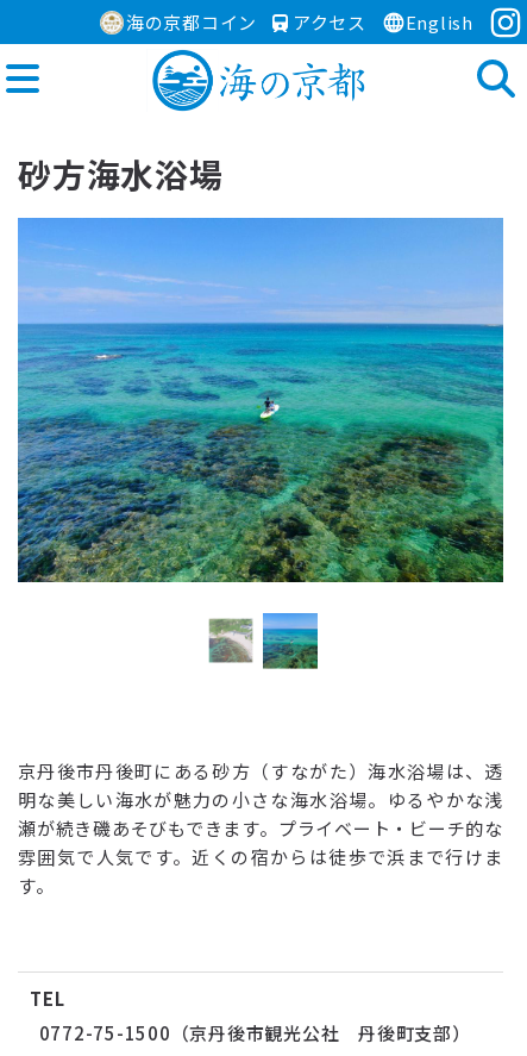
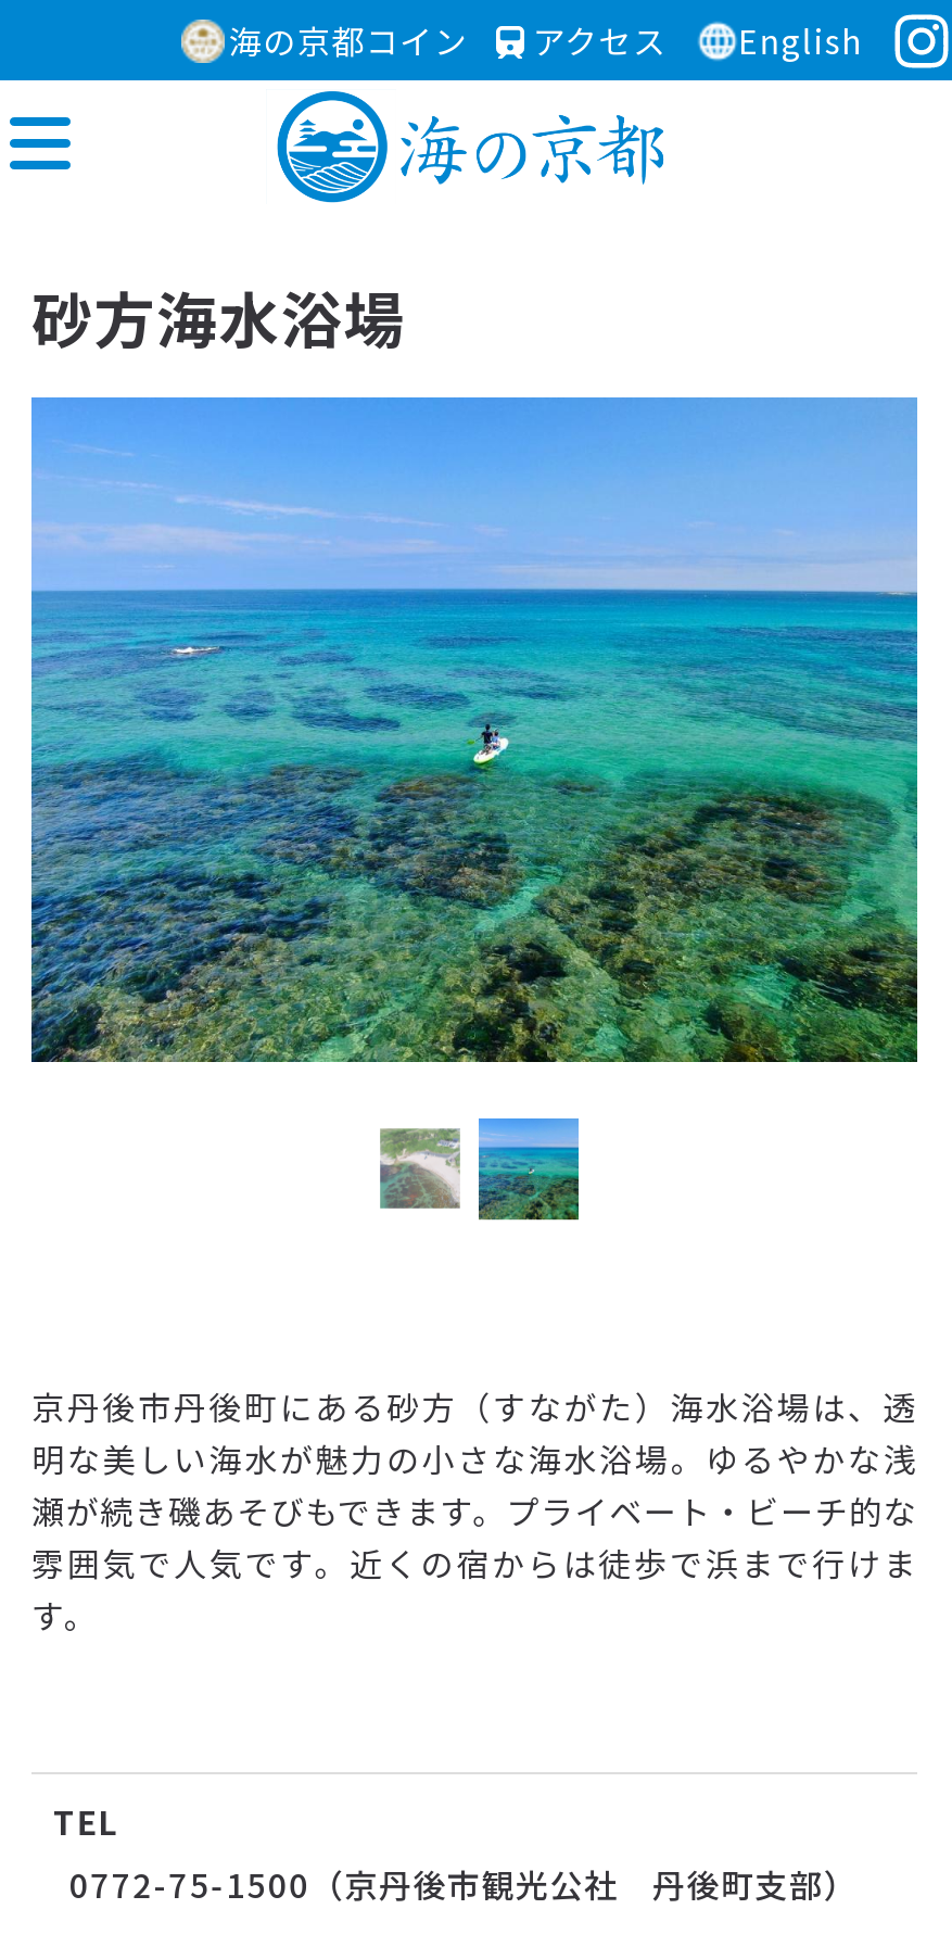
[476,58,516,99] [image] -> none

